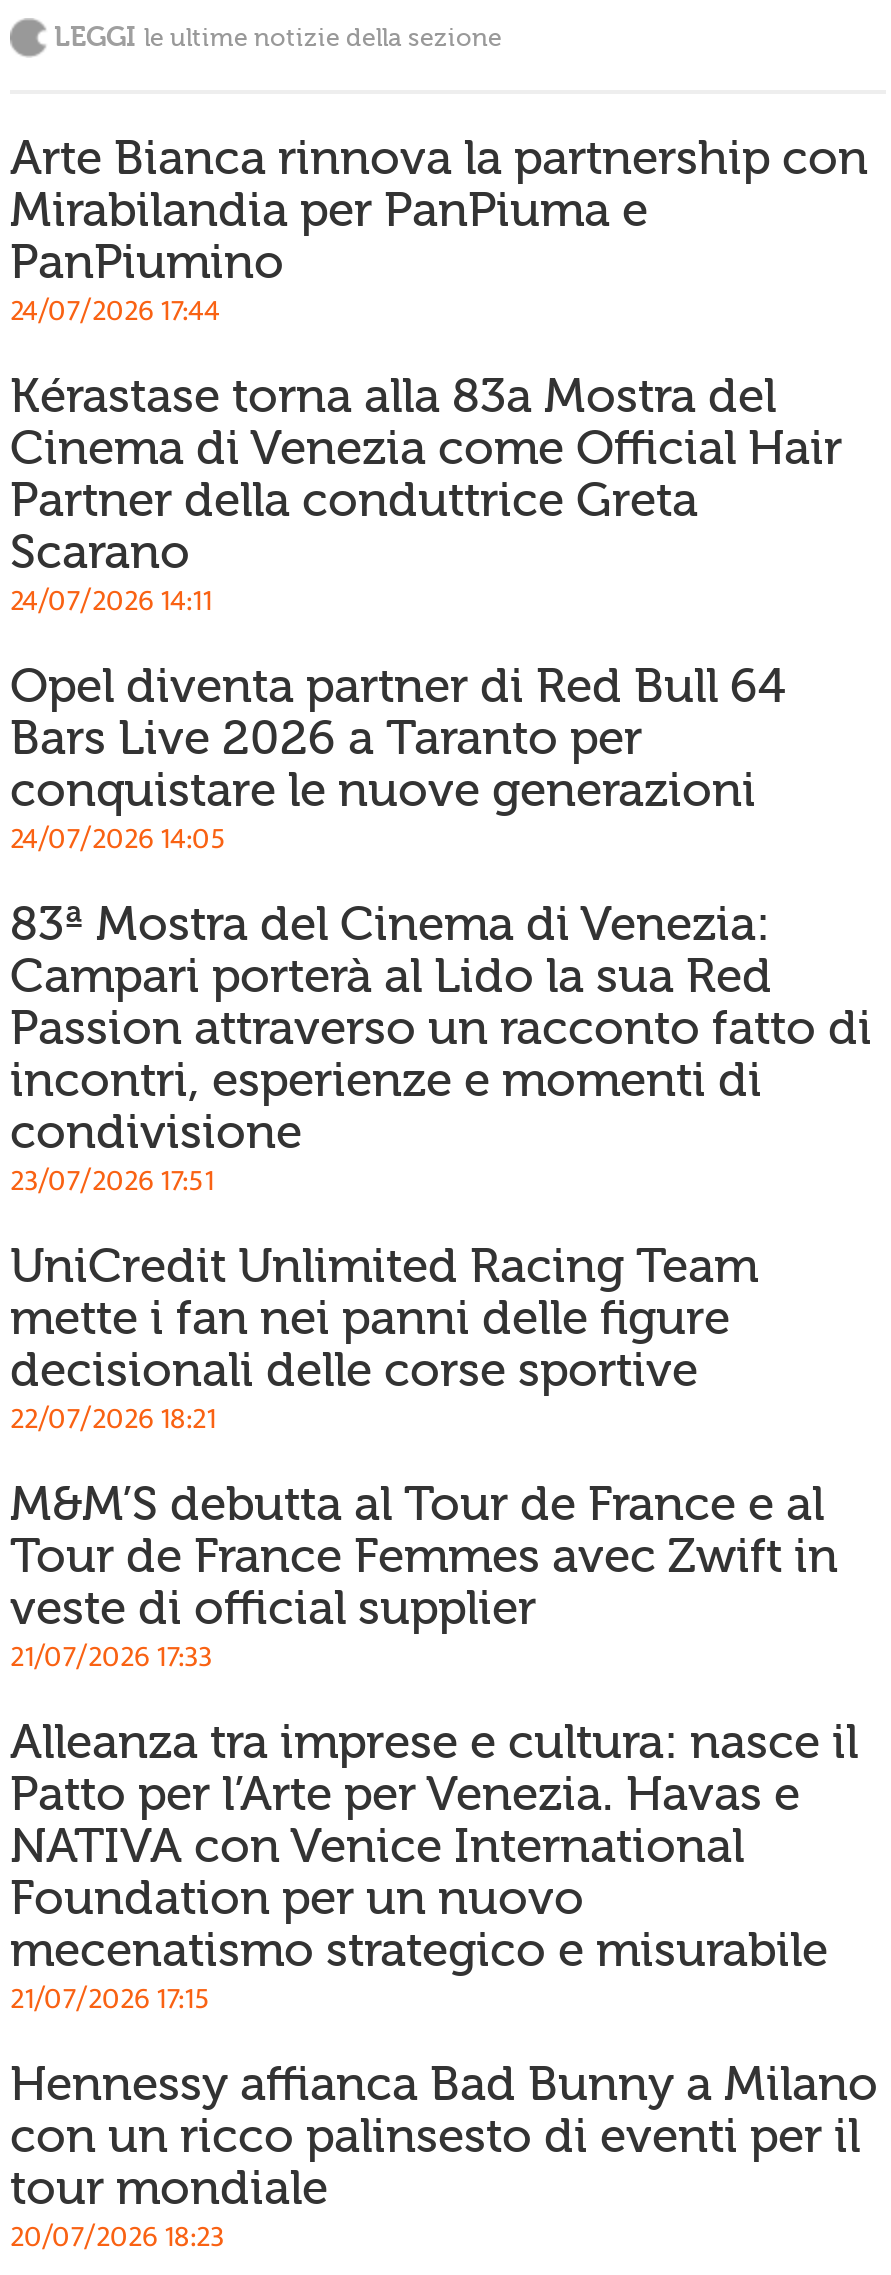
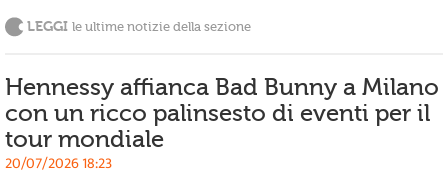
[10,133,872,2025] Arte Bianca rinnova la partnership con | Mirabilandia per PanPiuma e | PanPiumino | 24/07/2026 17:44 | Kérastase torna alla 83a Mostra del | Cinema di Venezia come Official Hair | Partner della conduttrice Greta | Scarano | 24/07/2026 14:11 | Opel diventa partner di Red Bull 64 | Bars Live 2026 a Taranto per | conquistare le nuove generazioni | 24/07/2026 14:05 | 83ª Mostra del Cinema di Venezia: | Campari porterà al Lido la sua Red | Passion attraverso un racconto fatto di | incontri, esperienze e momenti di | condivisione | 23/07/2026 17:51 | UniCredit Unlimited Racing Team | mette i fan nei panni delle figure | decisionali delle corse sportive | 22/07/2026 18:21 | M&M’S debutta al Tour de France e al | Tour de France Femmes avec Zwift in | veste di official supplier | 21/07/2026 17:33 | Alleanza tra imprese e cultura: nasce il | Patto per l’Arte per Venezia. Havas e | NATIVA con Venice International | Foundation per un nuovo | mecenatismo strategico e misurabile | 21/07/2026 17:15 -> none

